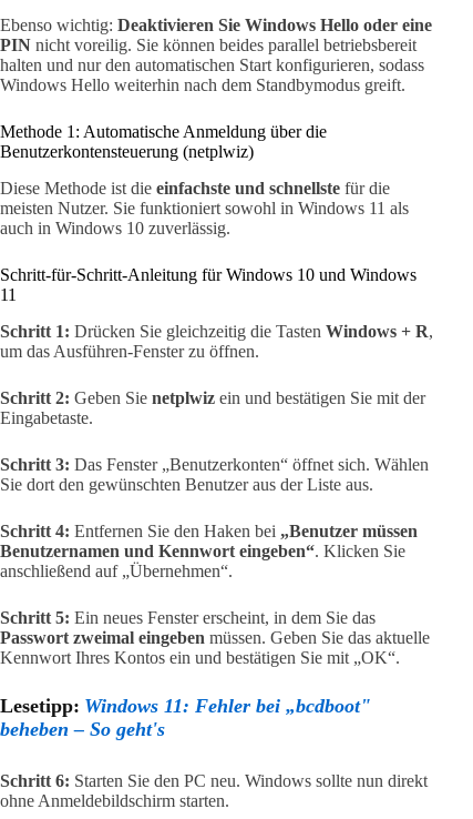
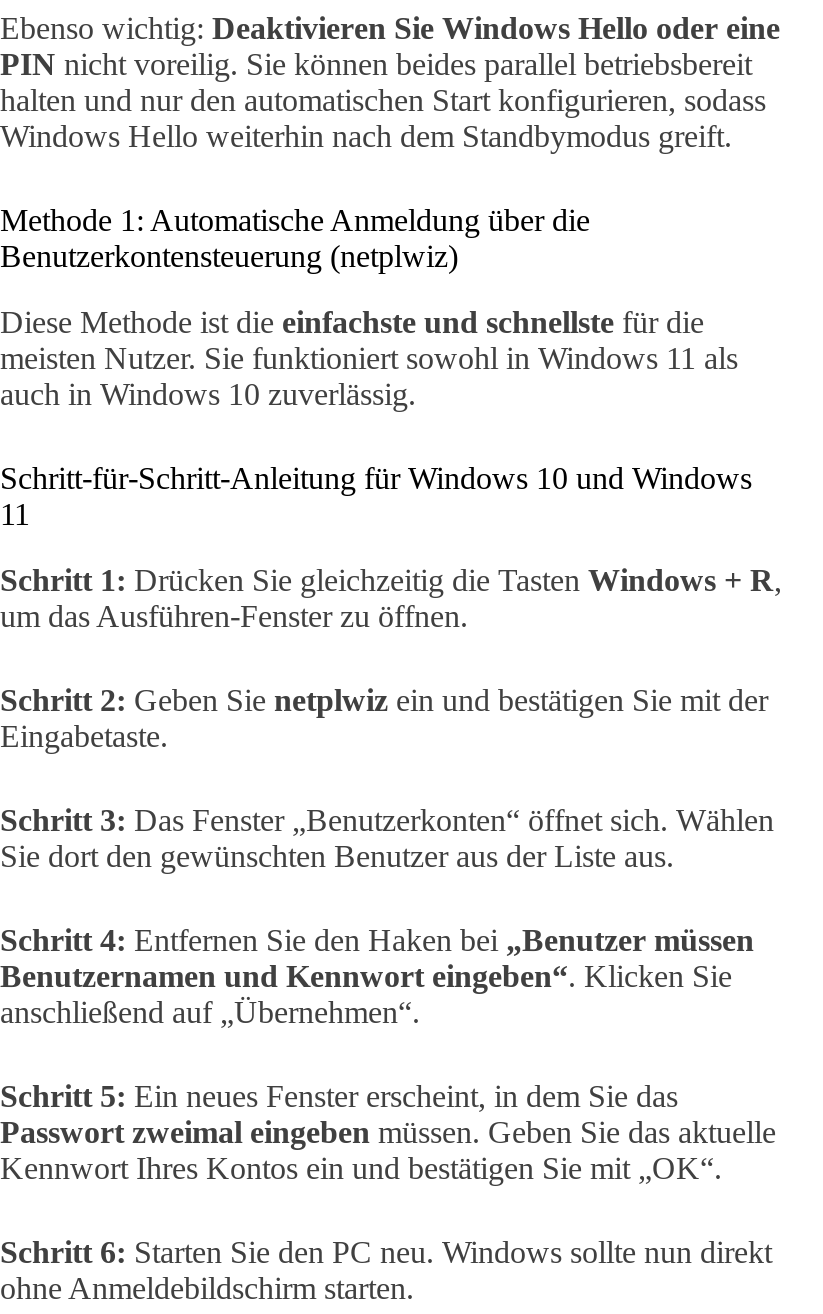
[0,694,371,740] Lesetipp: Windows 11: Fehler bei „bcdboot" | beheben – So geht's -> none

